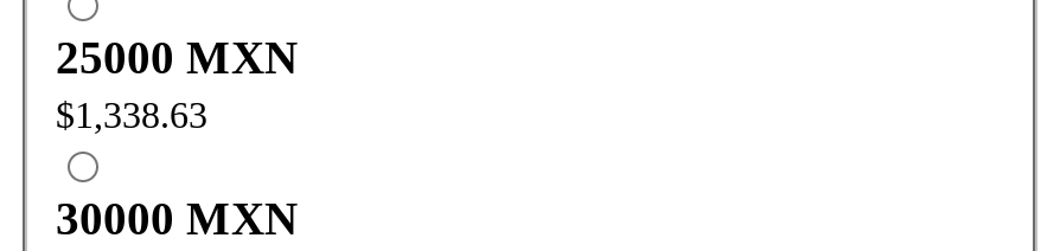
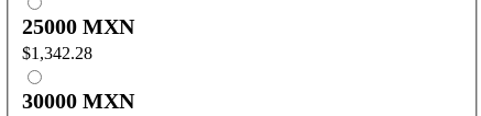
[56,94,207,134] $1,338.63 -> [22,43,92,62] $1,342.28

